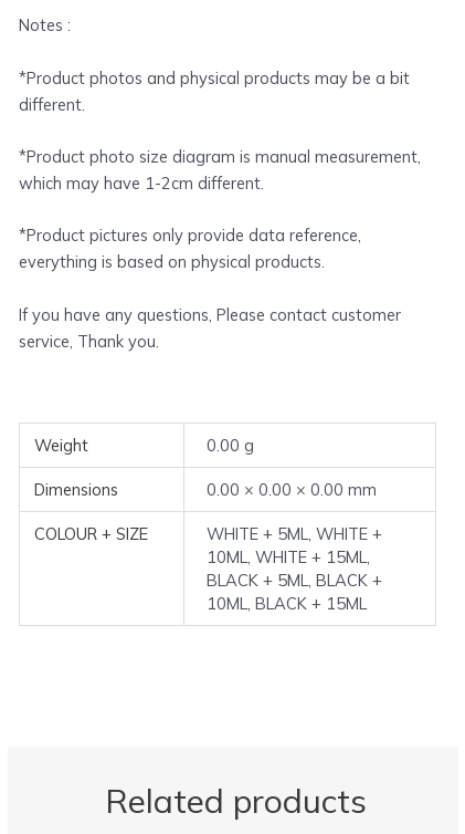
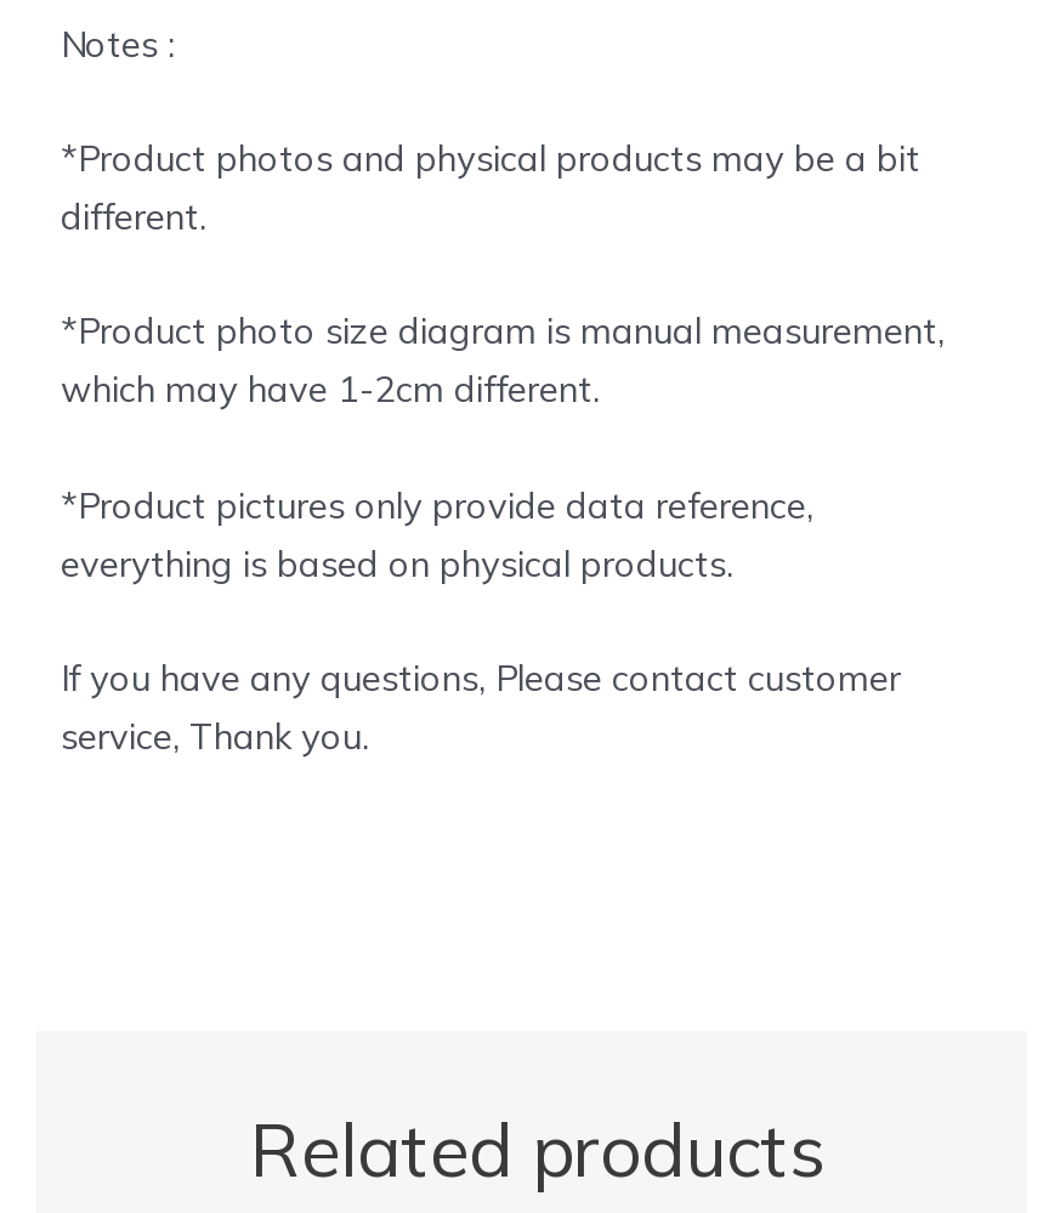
[34,434,382,613] Weight | 0.00 g | Dimensions | 0.00 × 0.00 × 0.00 mm | COLOUR + SIZE | WHITE + 5ML, WHITE + | 10ML, WHITE + 15ML, | BLACK + 5ML, BLACK + | 10ML, BLACK + 15ML -> none

